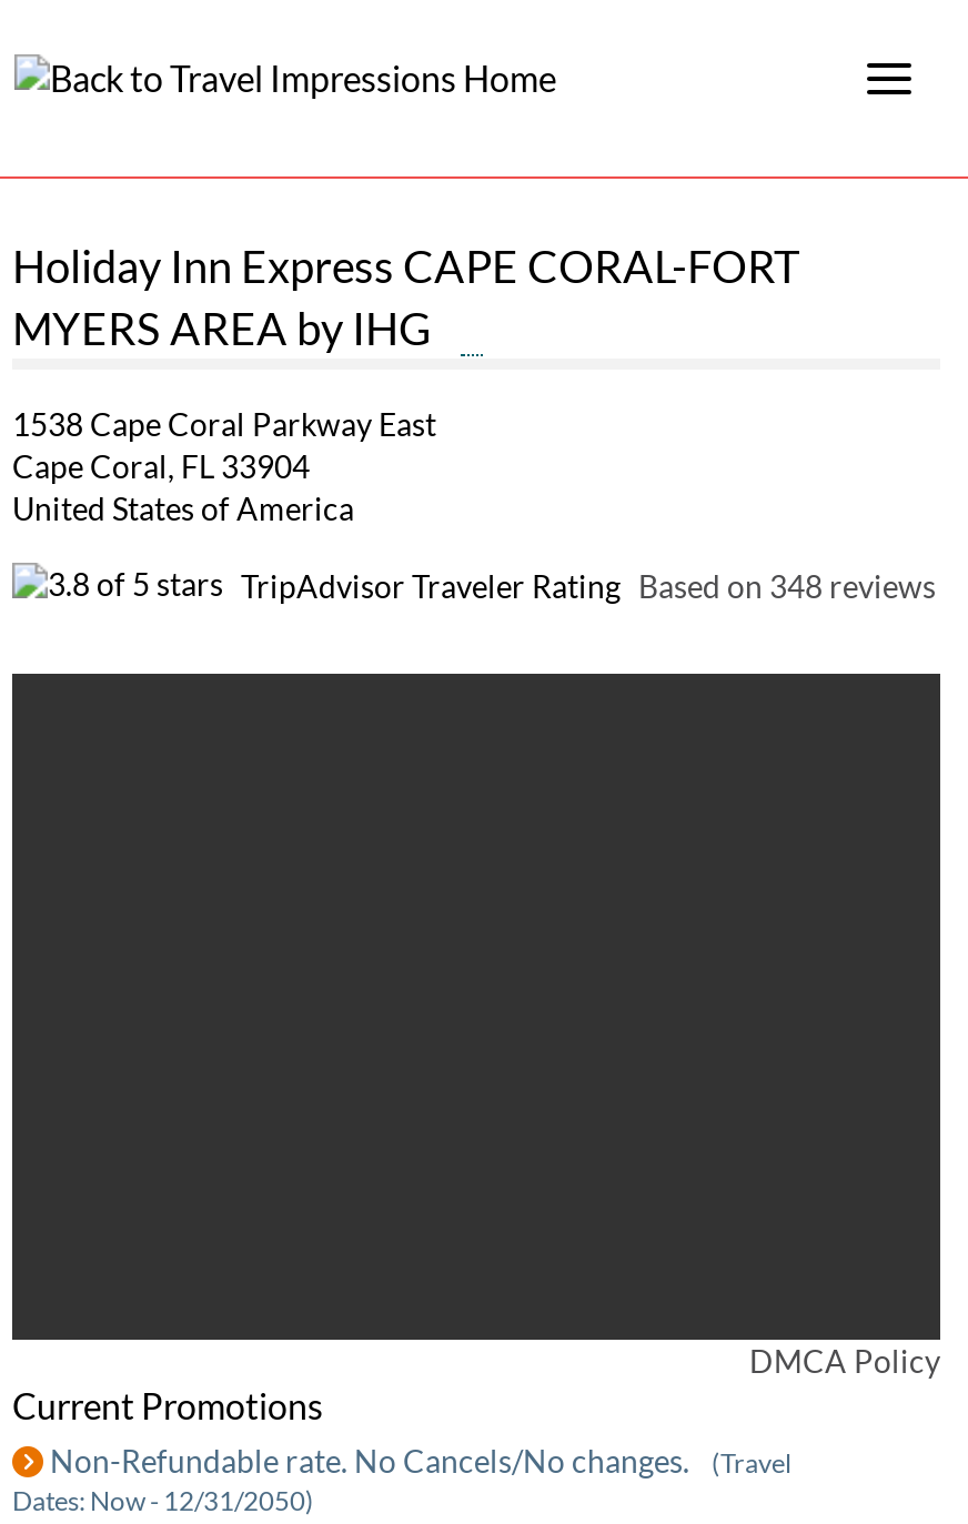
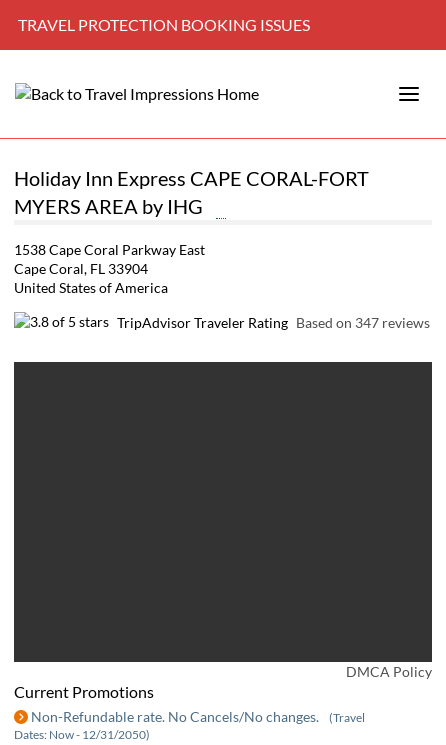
none -> [18,15,310,34] TRAVEL PROTECTION BOOKING ISSUES
[241,567,936,605] TripAdvisor Traveler Rating Based on 348 reviews -> [117,314,430,331] TripAdvisor Traveler Rating Based on 347 reviews

